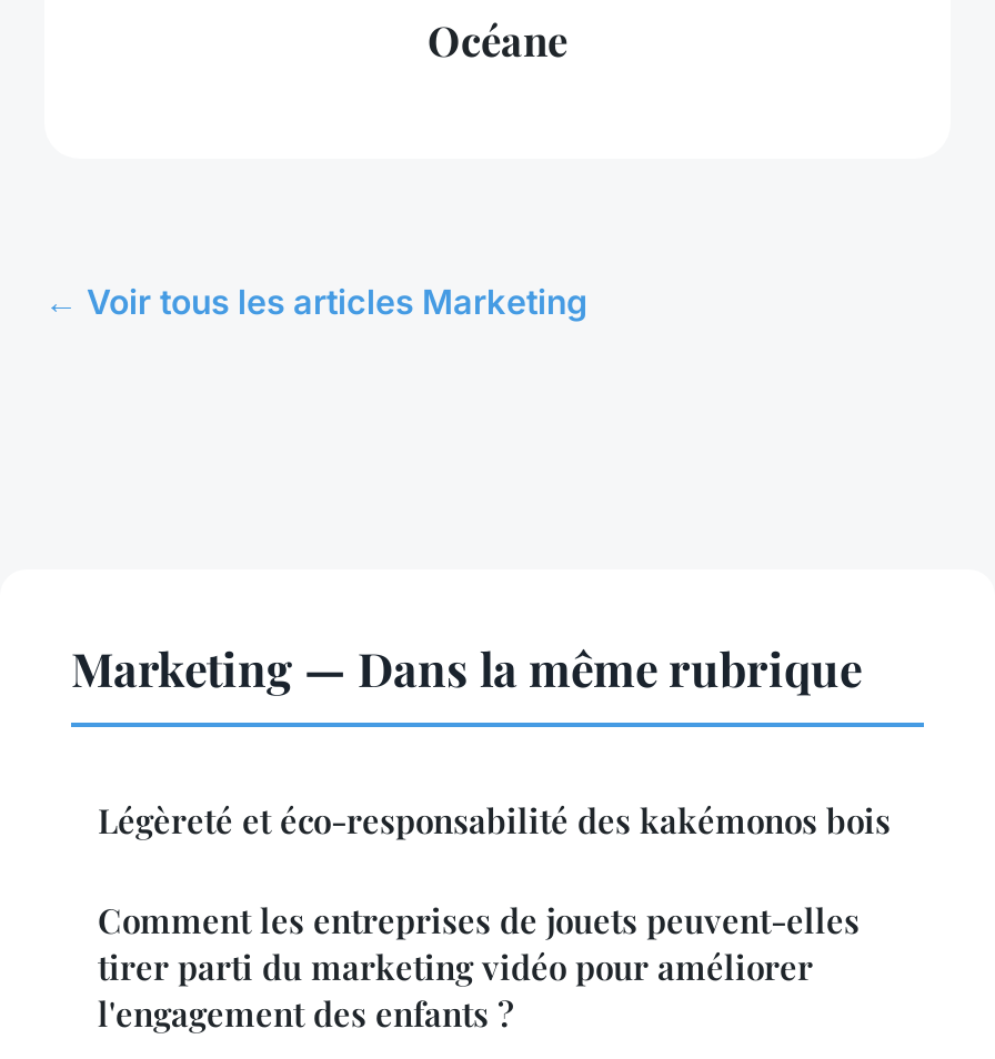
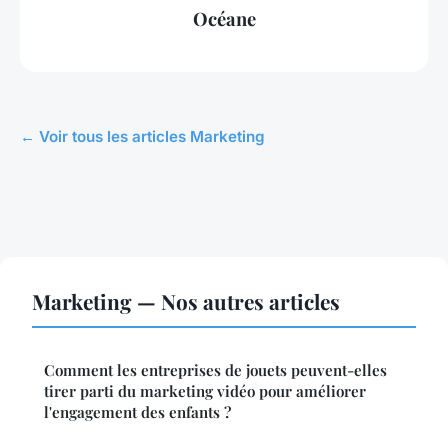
[71,637,891,843] Marketing — Dans la même rubrique | Légèreté et éco-responsabilité des kakémonos bois -> [32,287,340,315] Marketing — Nos autres articles

